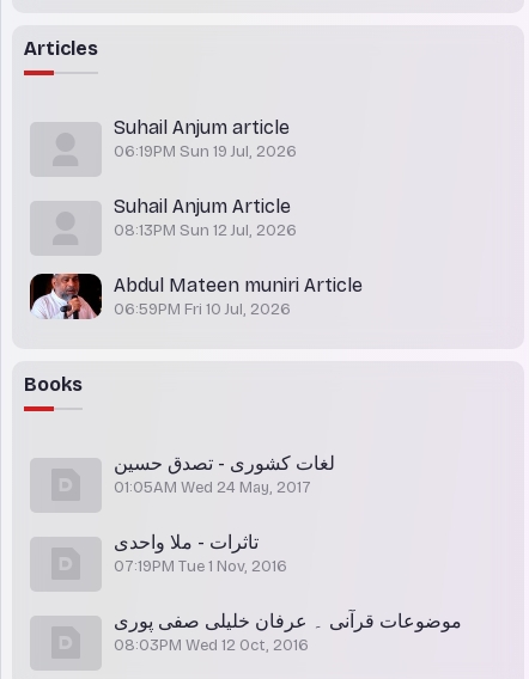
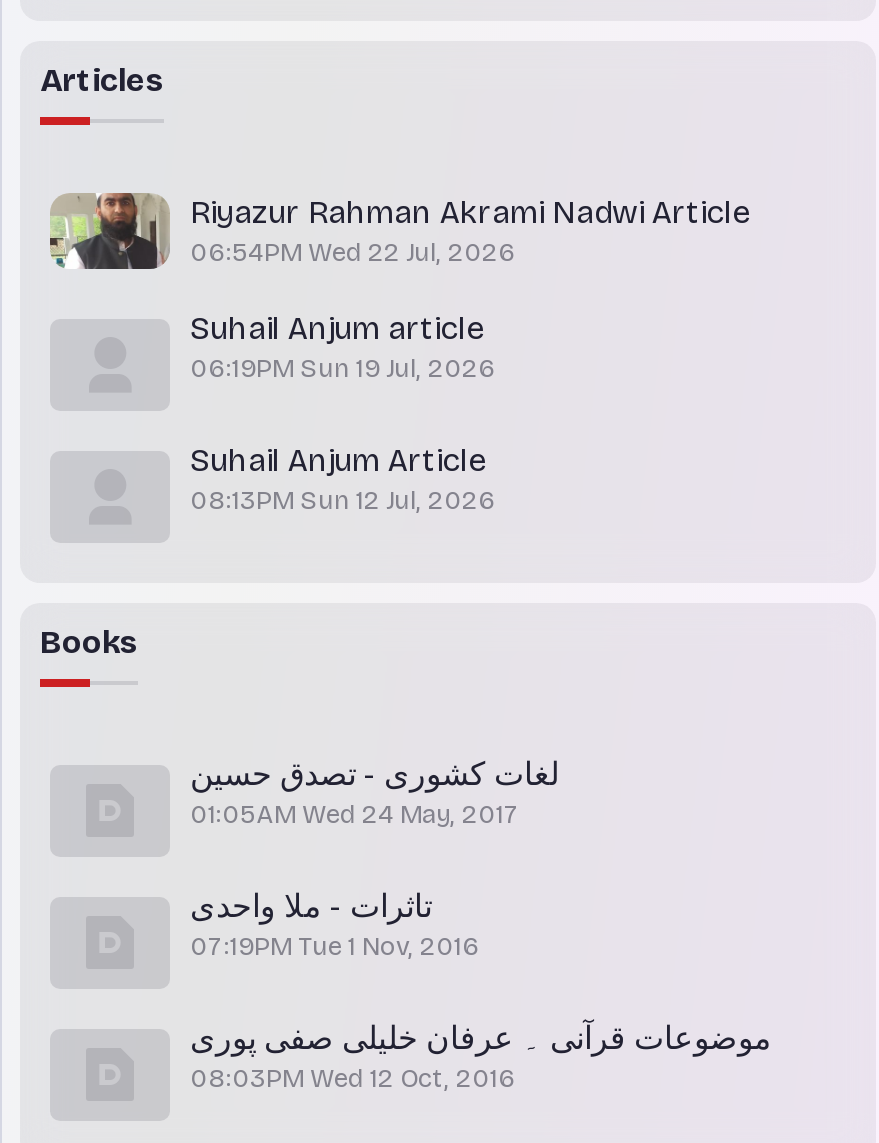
none -> [48,191,750,271] [image] | Riyazur Rahman Akrami Nadwi Article | 06:54PM Wed 22 Jul, 2026
moved [114,116,297,240] -> [190,309,496,517]: Suhail Anjum article | 06:19PM Sun 19 Jul, 2026 | Suhail Anjum Article | 08:13PM Sun 12 Jul, 2026
[29,273,363,320] [image] | Abdul Mateen muniri Article | 06:59PM Fri 10 Jul, 2026 -> none

